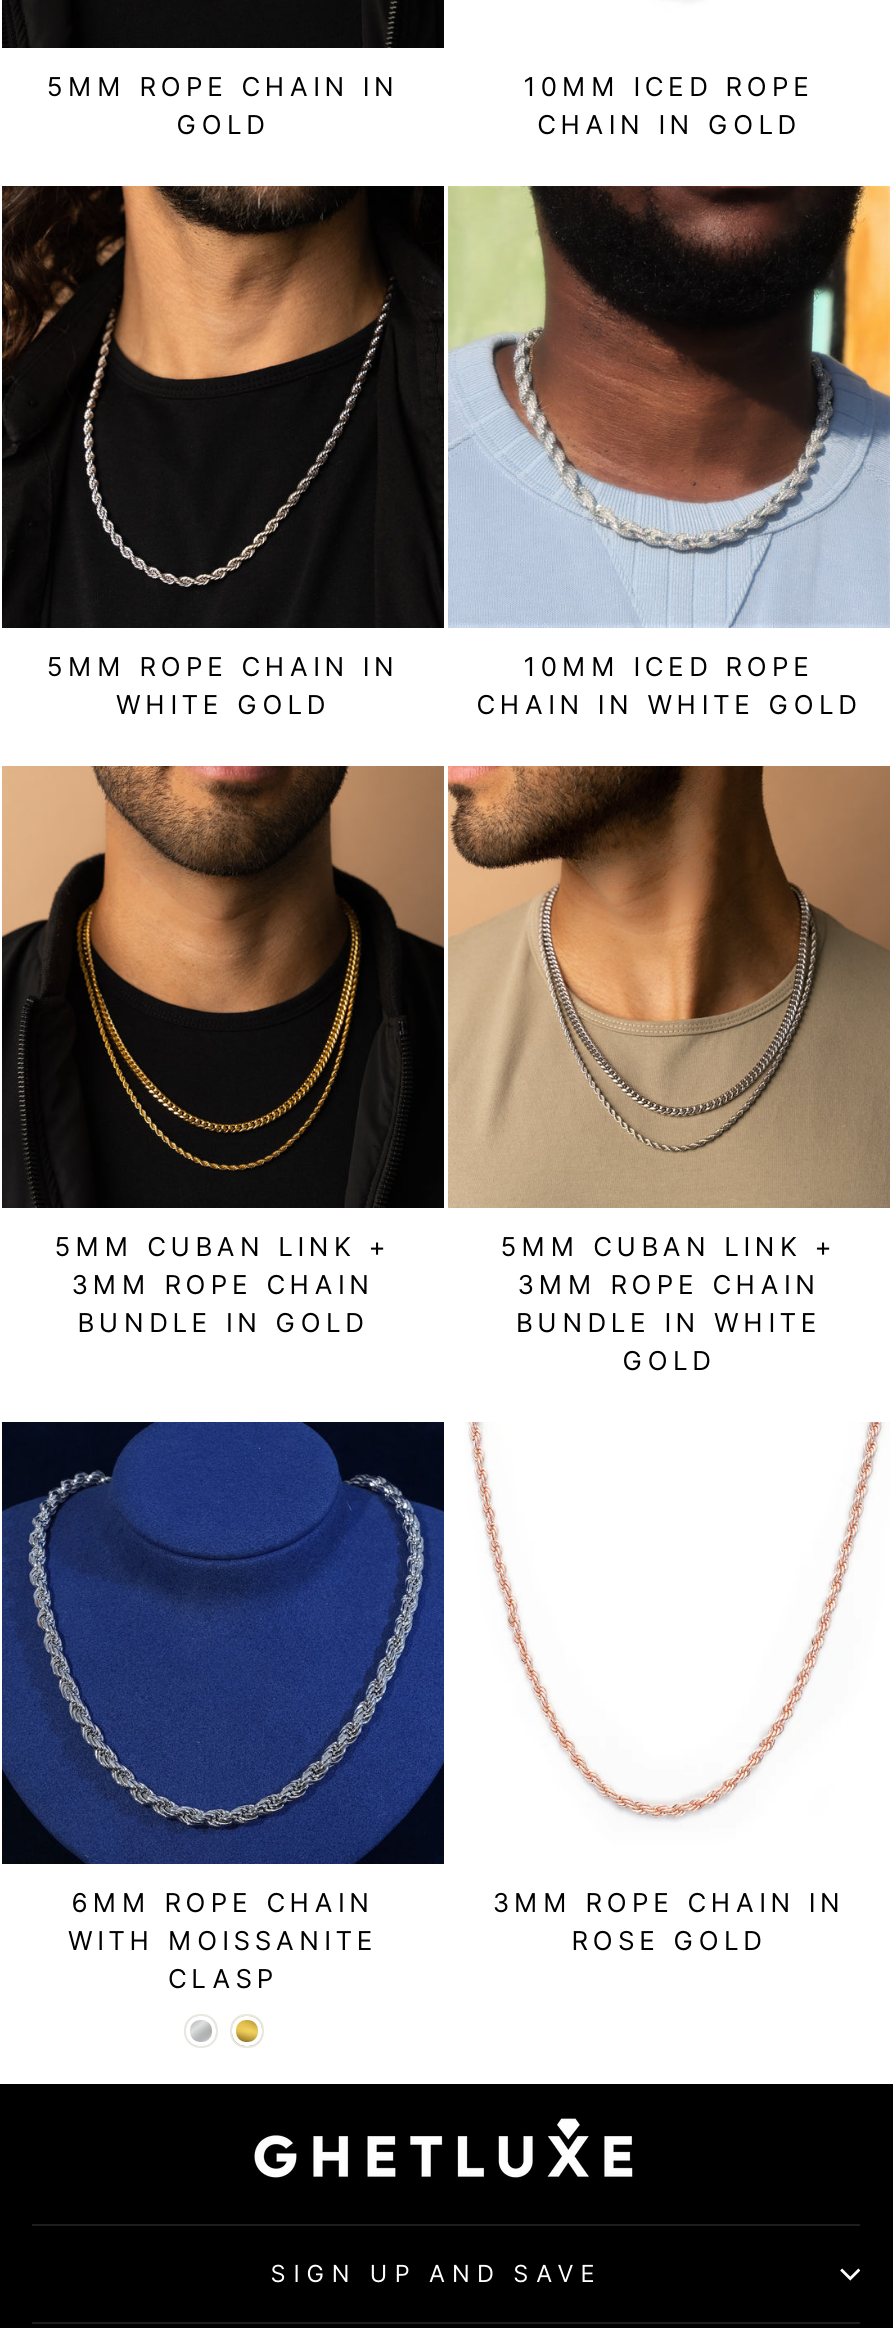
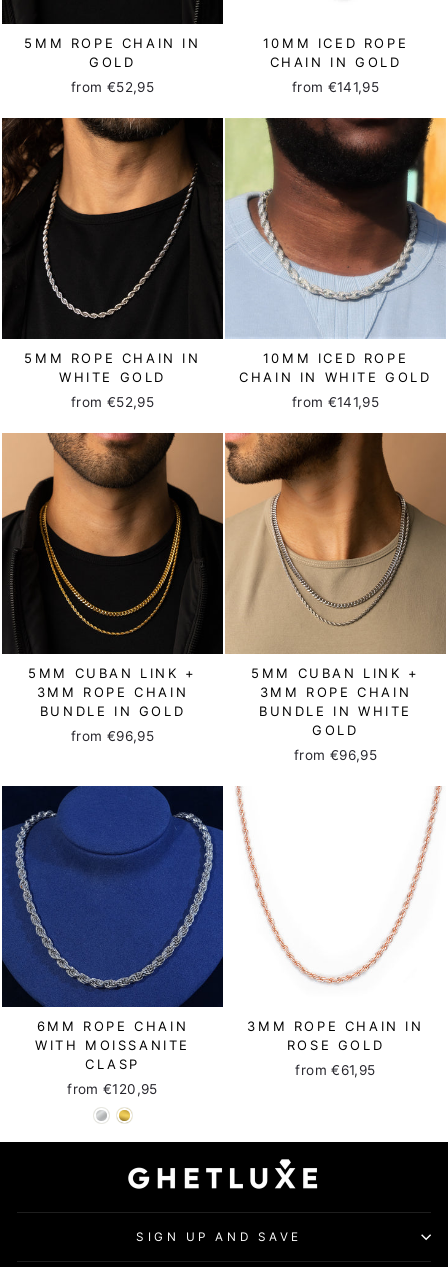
none -> [71,79,154,95] from €52,95
none -> [292,79,379,95] from €141,95
none -> [71,394,154,410] from €52,95
none -> [292,394,379,410] from €141,95
none -> [71,728,154,744] from €96,95
none -> [294,747,377,763] from €96,95
none -> [67,1081,158,1097] from €120,95
none -> [295,1062,375,1078] from €61,95

